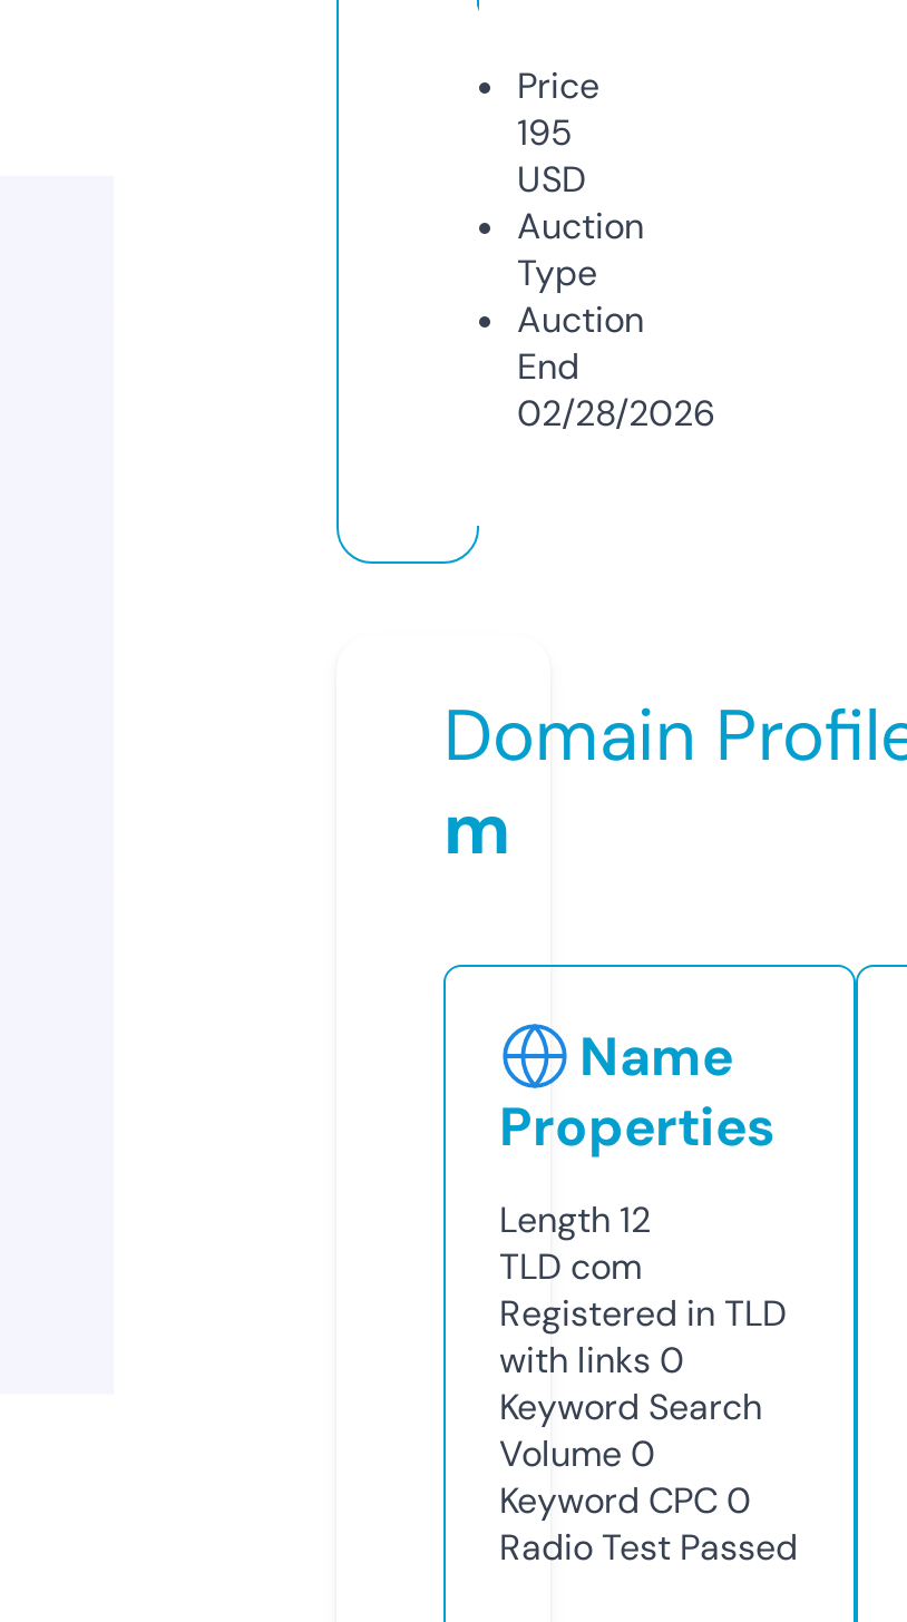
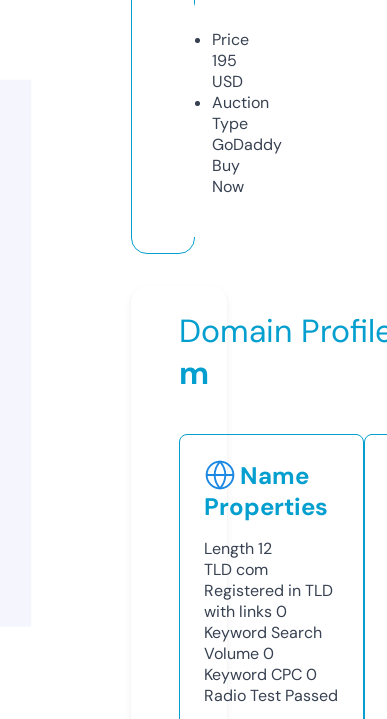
[517,296,715,436] Auction | End | 02/28/2026 -> [212,134,282,197] GoDaddy | Buy | Now

